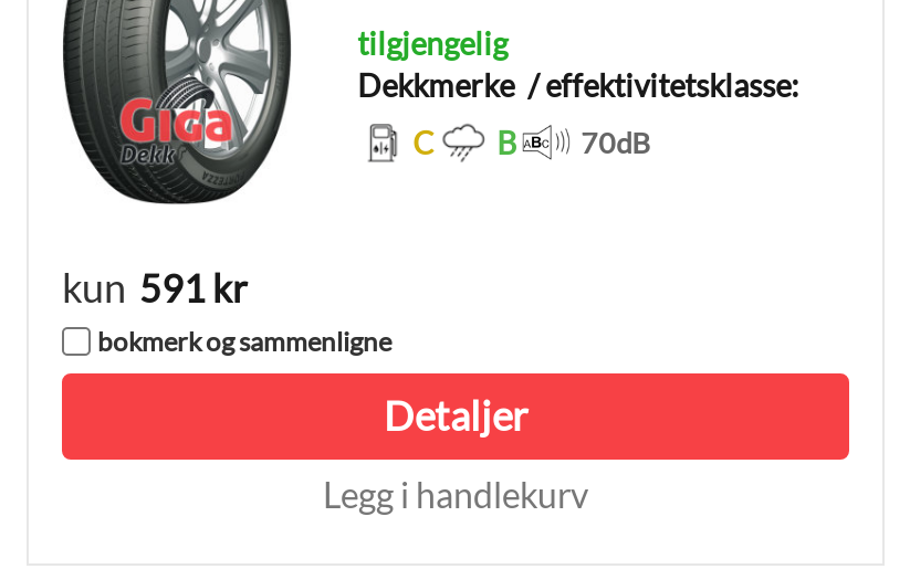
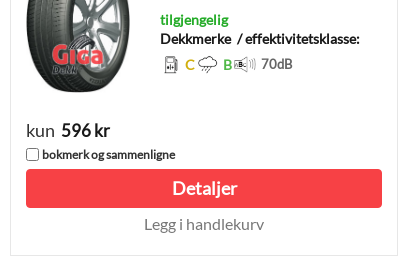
[62,262,248,311] kun 591 kr -> [26,119,110,141] kun 596 kr

